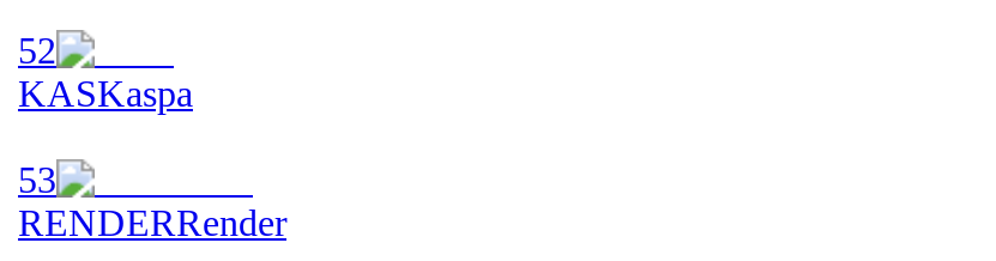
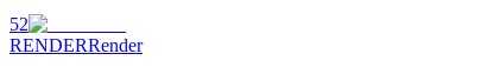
[18,74,193,201] KASKaspa | 53 -> none

